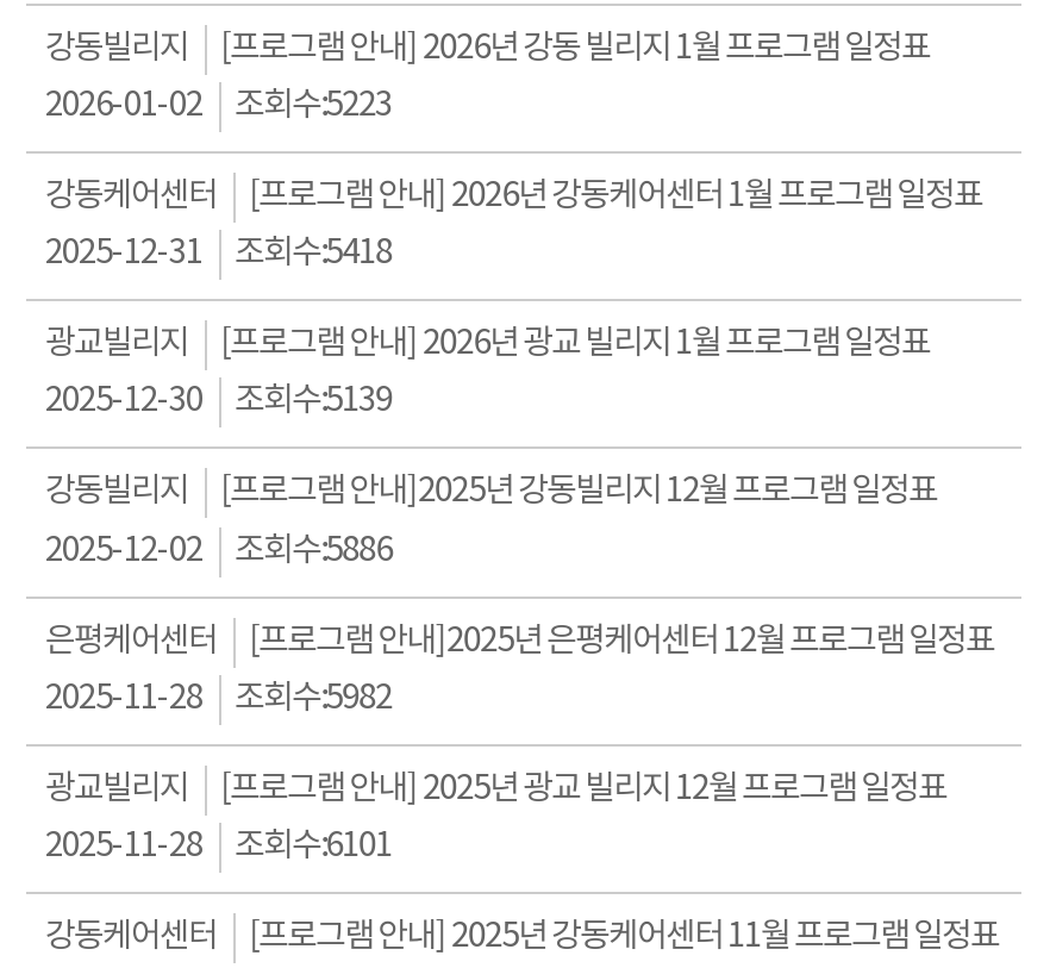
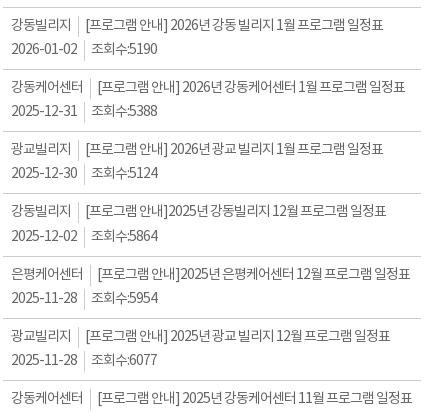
[45,86,392,125] 2026-01-02 조회수:5223 -> [11,42,157,58] 2026-01-02 조회수:5190
[45,235,392,273] 2025-12-31 조회수:5418 -> [11,104,157,120] 2025-12-31 조회수:5388
[45,383,392,421] 2025-12-30 조회수:5139 -> [11,166,157,182] 2025-12-30 조회수:5124
[45,532,392,570] 2025-12-02 조회수:5886 -> [11,229,157,245] 2025-12-02 조회수:5864
[45,680,392,718] 2025-11-28 조회수:5982 -> [11,291,157,307] 2025-11-28 조회수:5954
[45,828,392,866] 2025-11-28 조회수:6101 -> [11,353,157,369] 2025-11-28 조회수:6077

